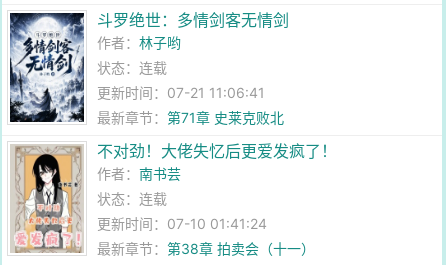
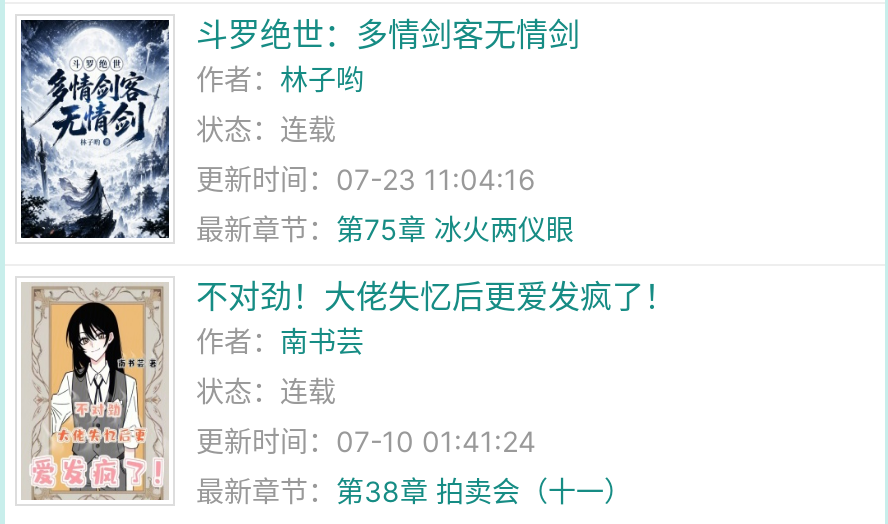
[97,84,265,101] 更新时间：07-21 11:06:41 -> [196,162,536,196] 更新时间：07-23 11:04:16
[97,109,284,126] 最新章节：第71章 史莱克败北 -> [196,212,574,246] 最新章节：第75章 冰火两仪眼

